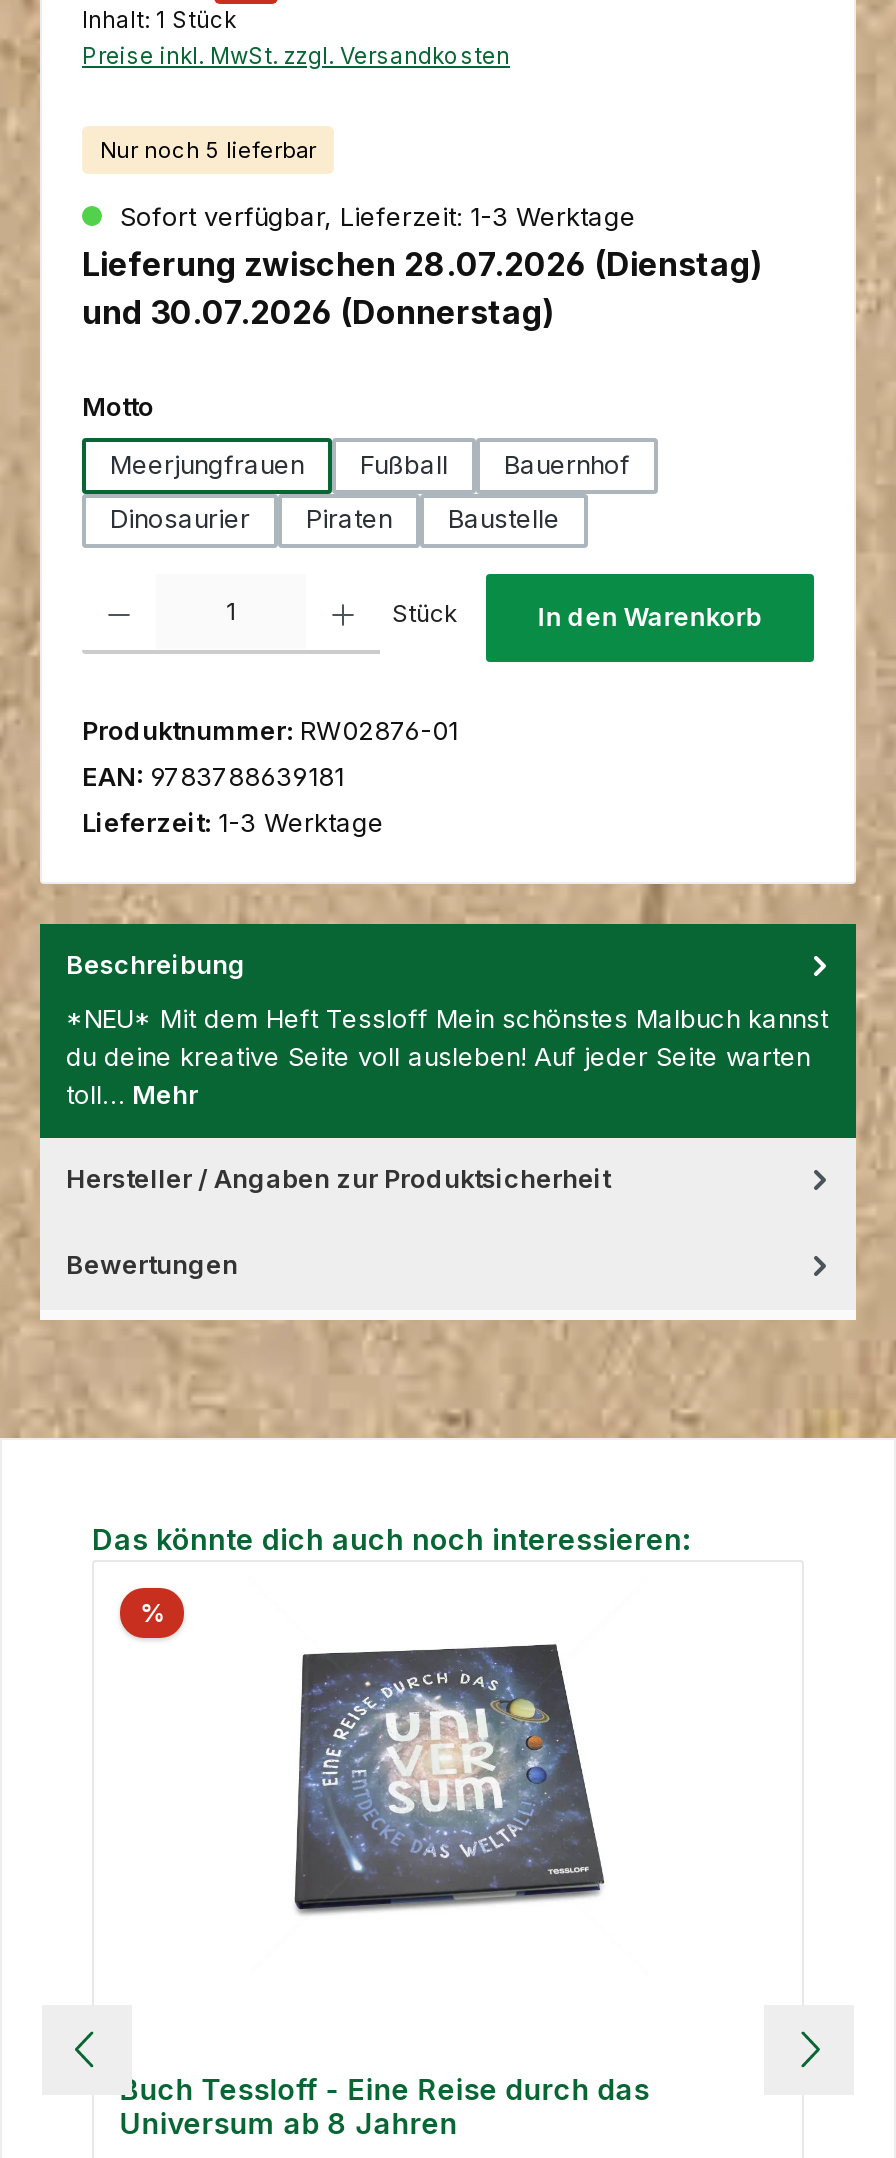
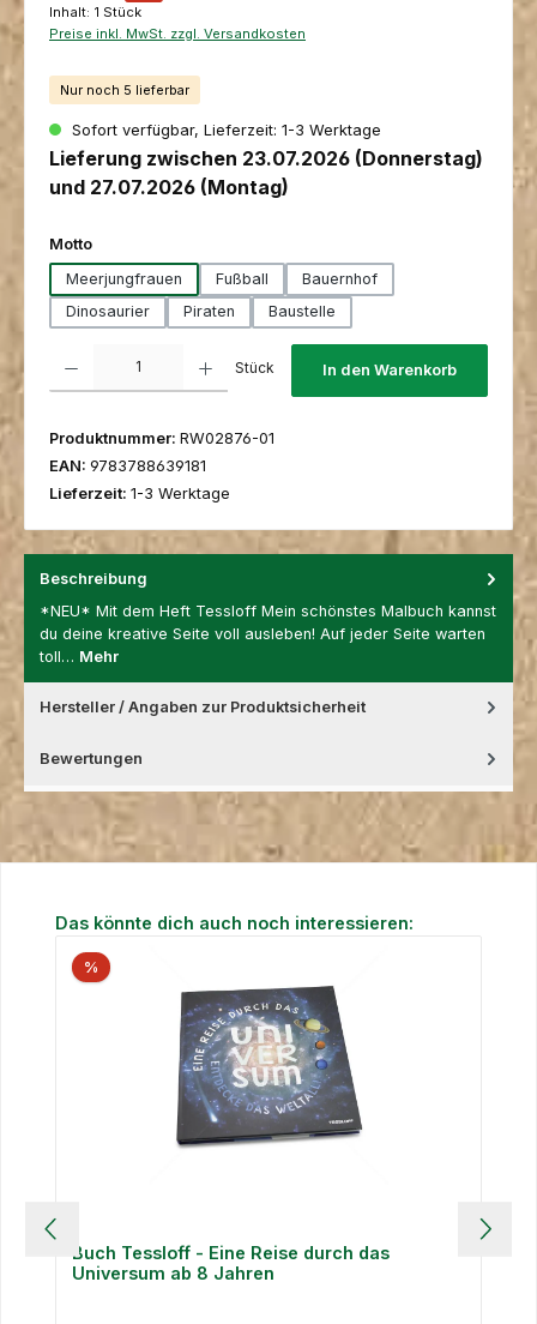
[82,245,762,285] Lieferung zwischen 28.07.2026 (Dienstag) -> [49,147,483,171] Lieferung zwischen 23.07.2026 (Donnerstag)
[82,293,554,333] und 30.07.2026 (Donnerstag) -> [49,176,289,200] und 27.07.2026 (Montag)

